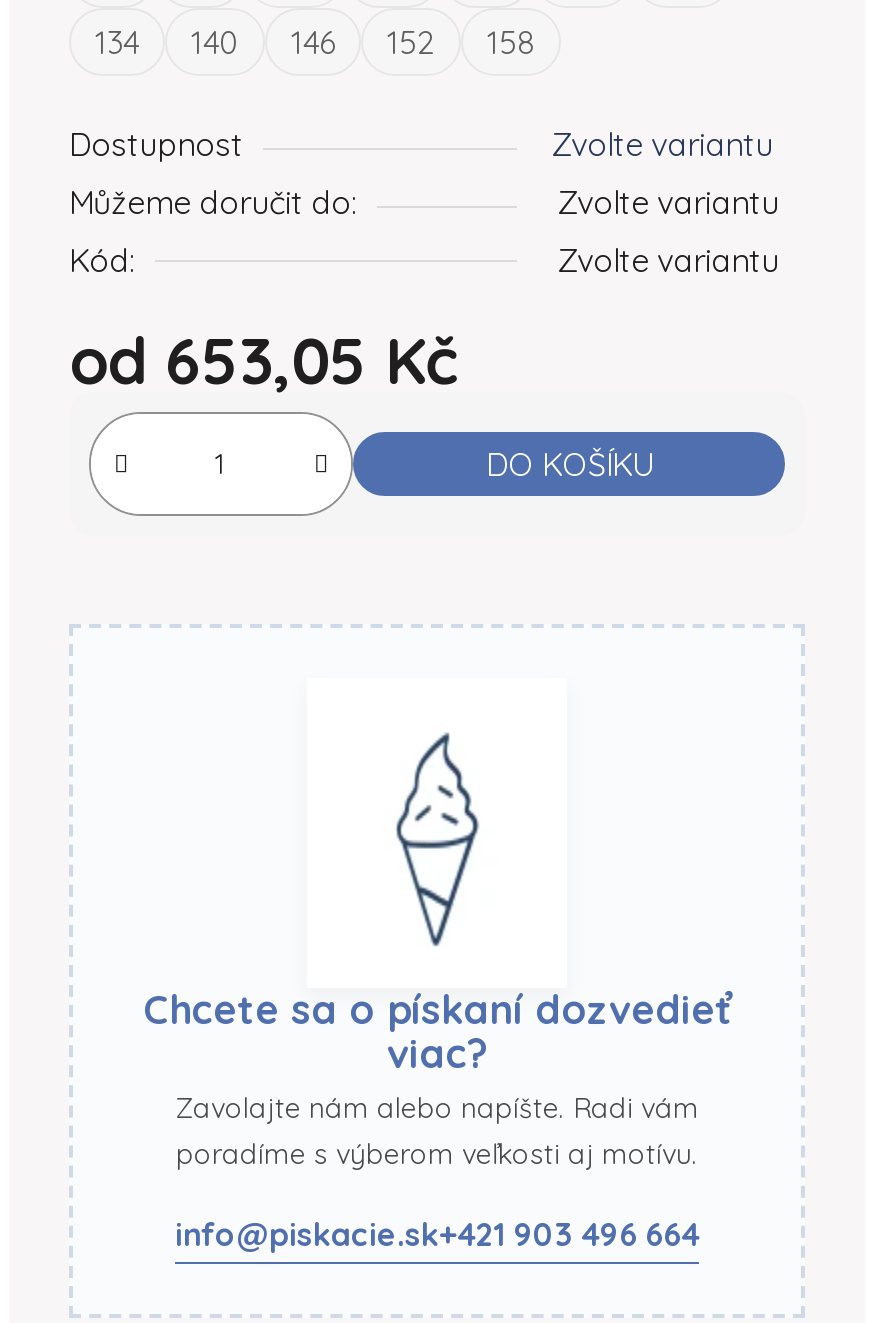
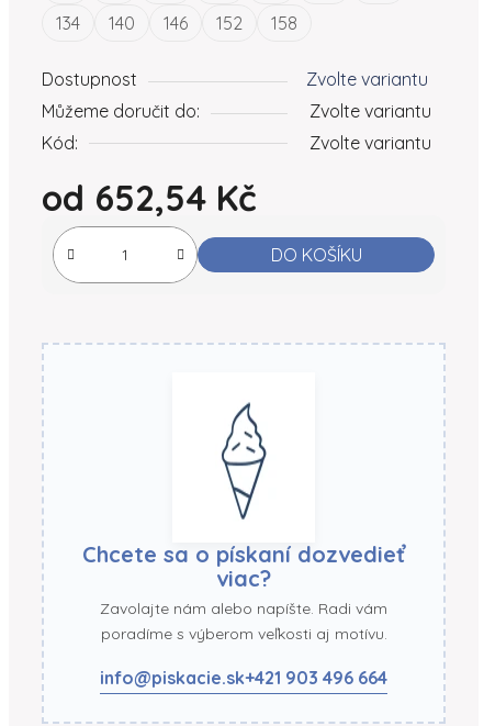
[69,320,459,400] od 653,05 Kč -> [42,176,257,220] od 652,54 Kč

